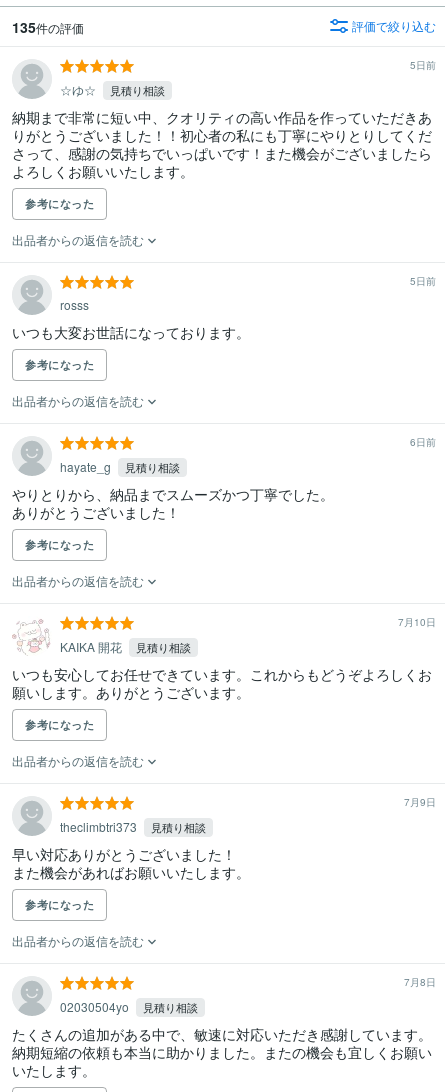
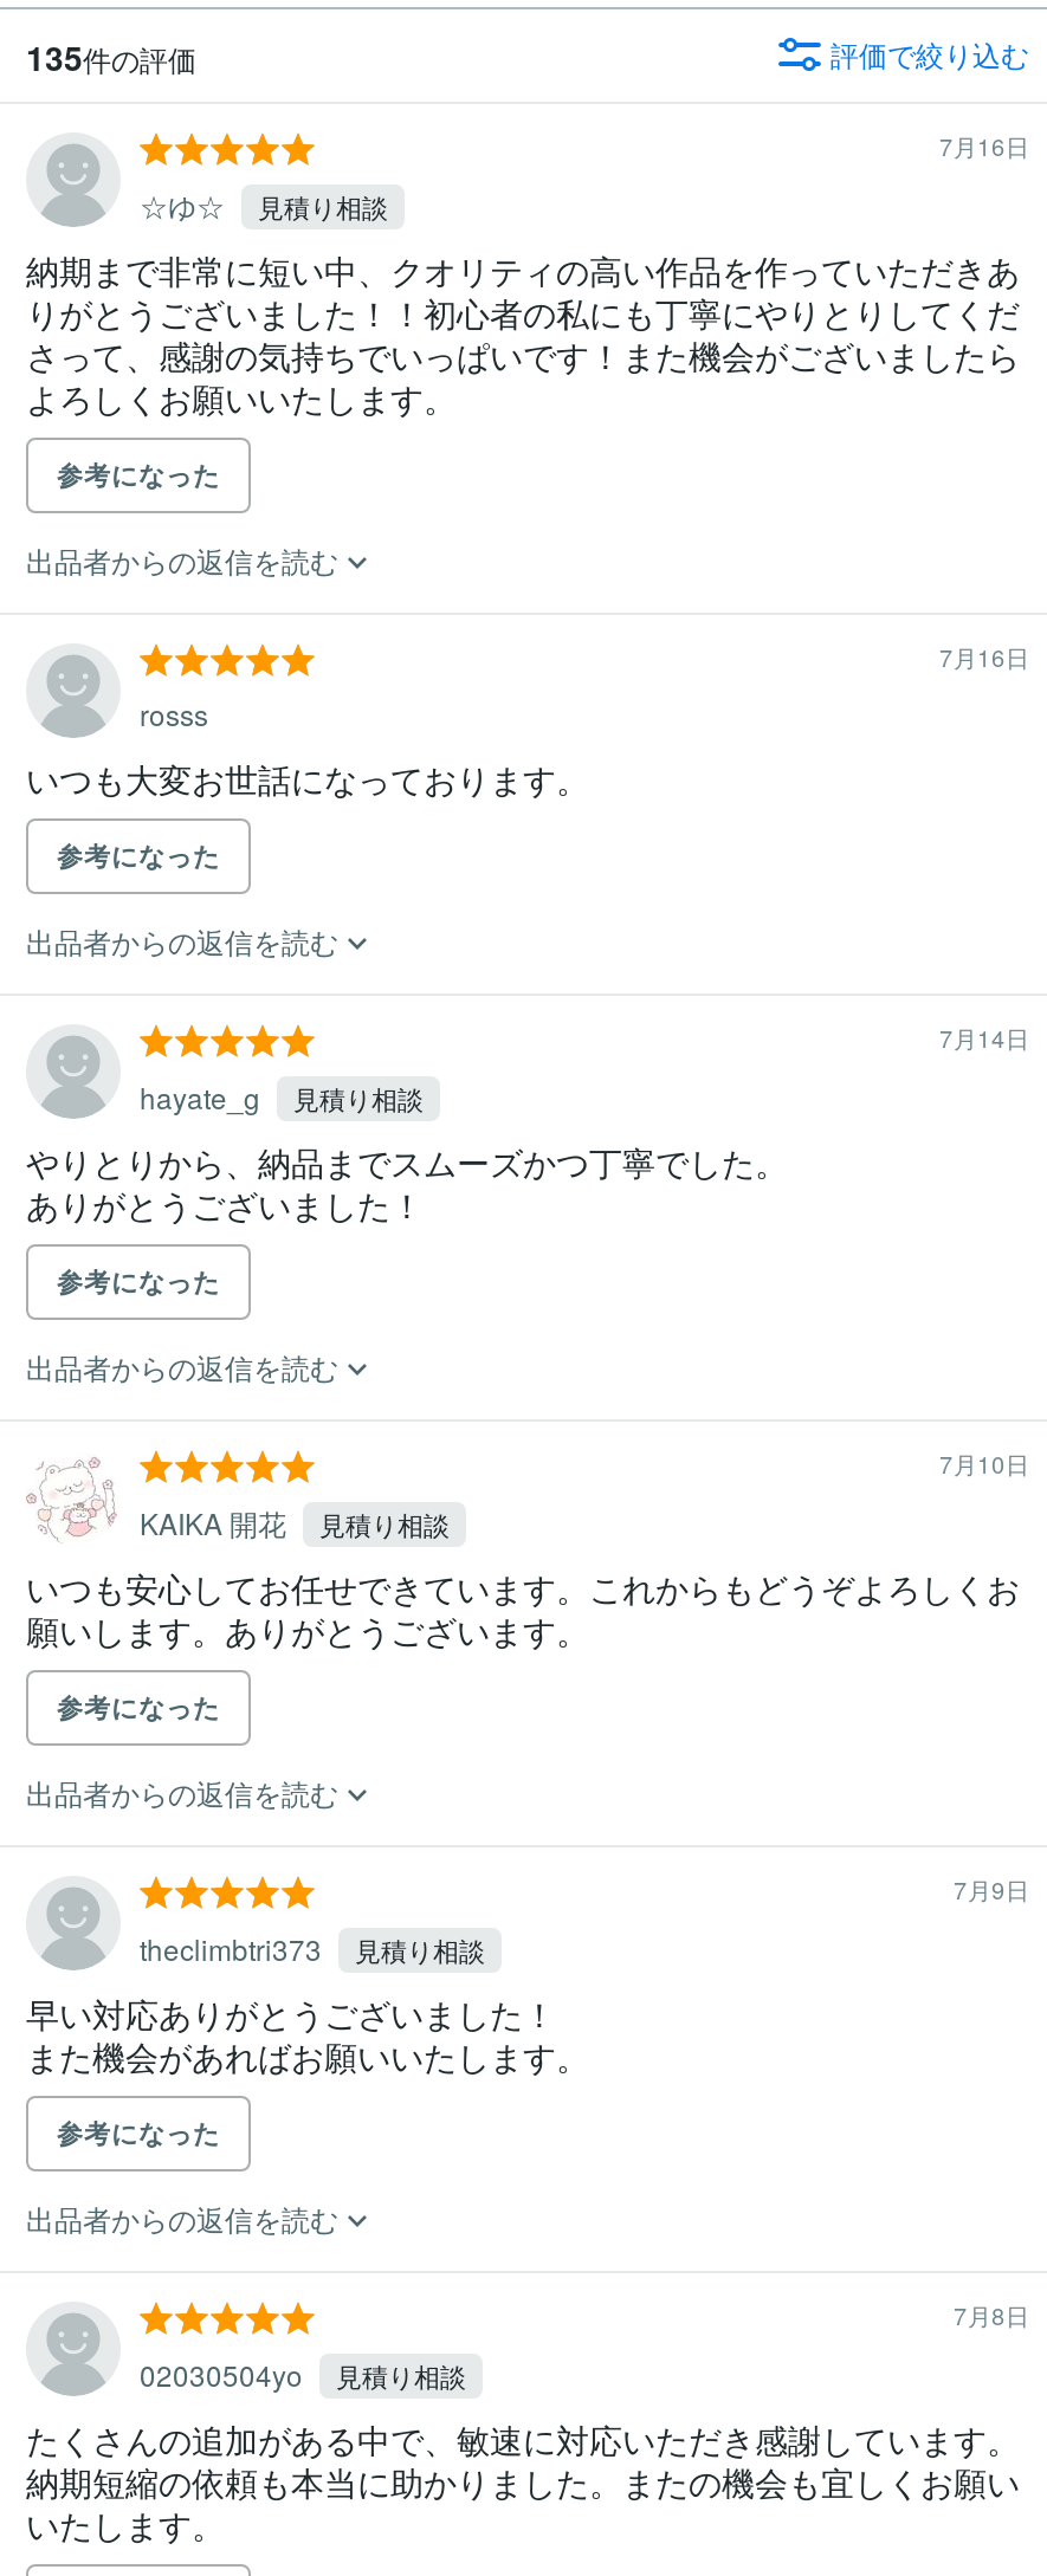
[410,58,436,72] 5日前 -> [939,130,1029,163] 7月16日
[410,274,436,288] 5日前 -> [939,641,1029,674] 7月16日
[410,435,436,449] 6日前 -> [939,1022,1029,1055] 7月14日

